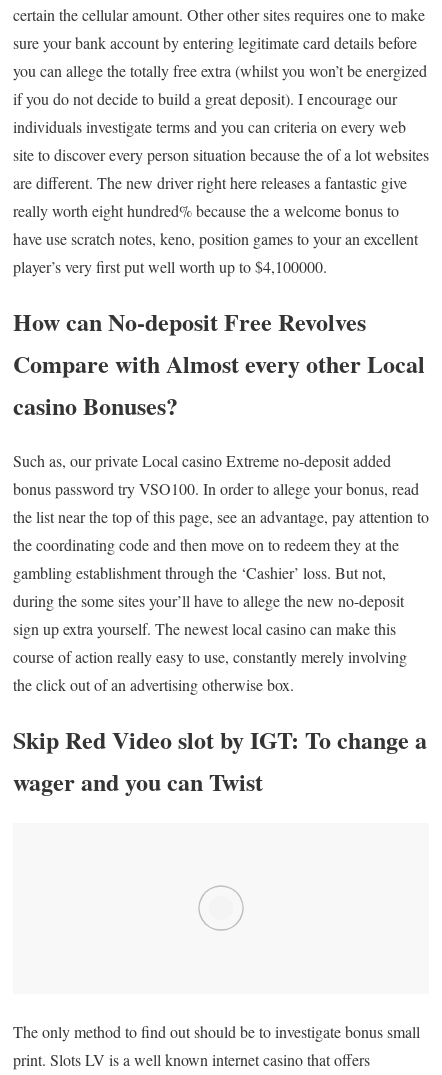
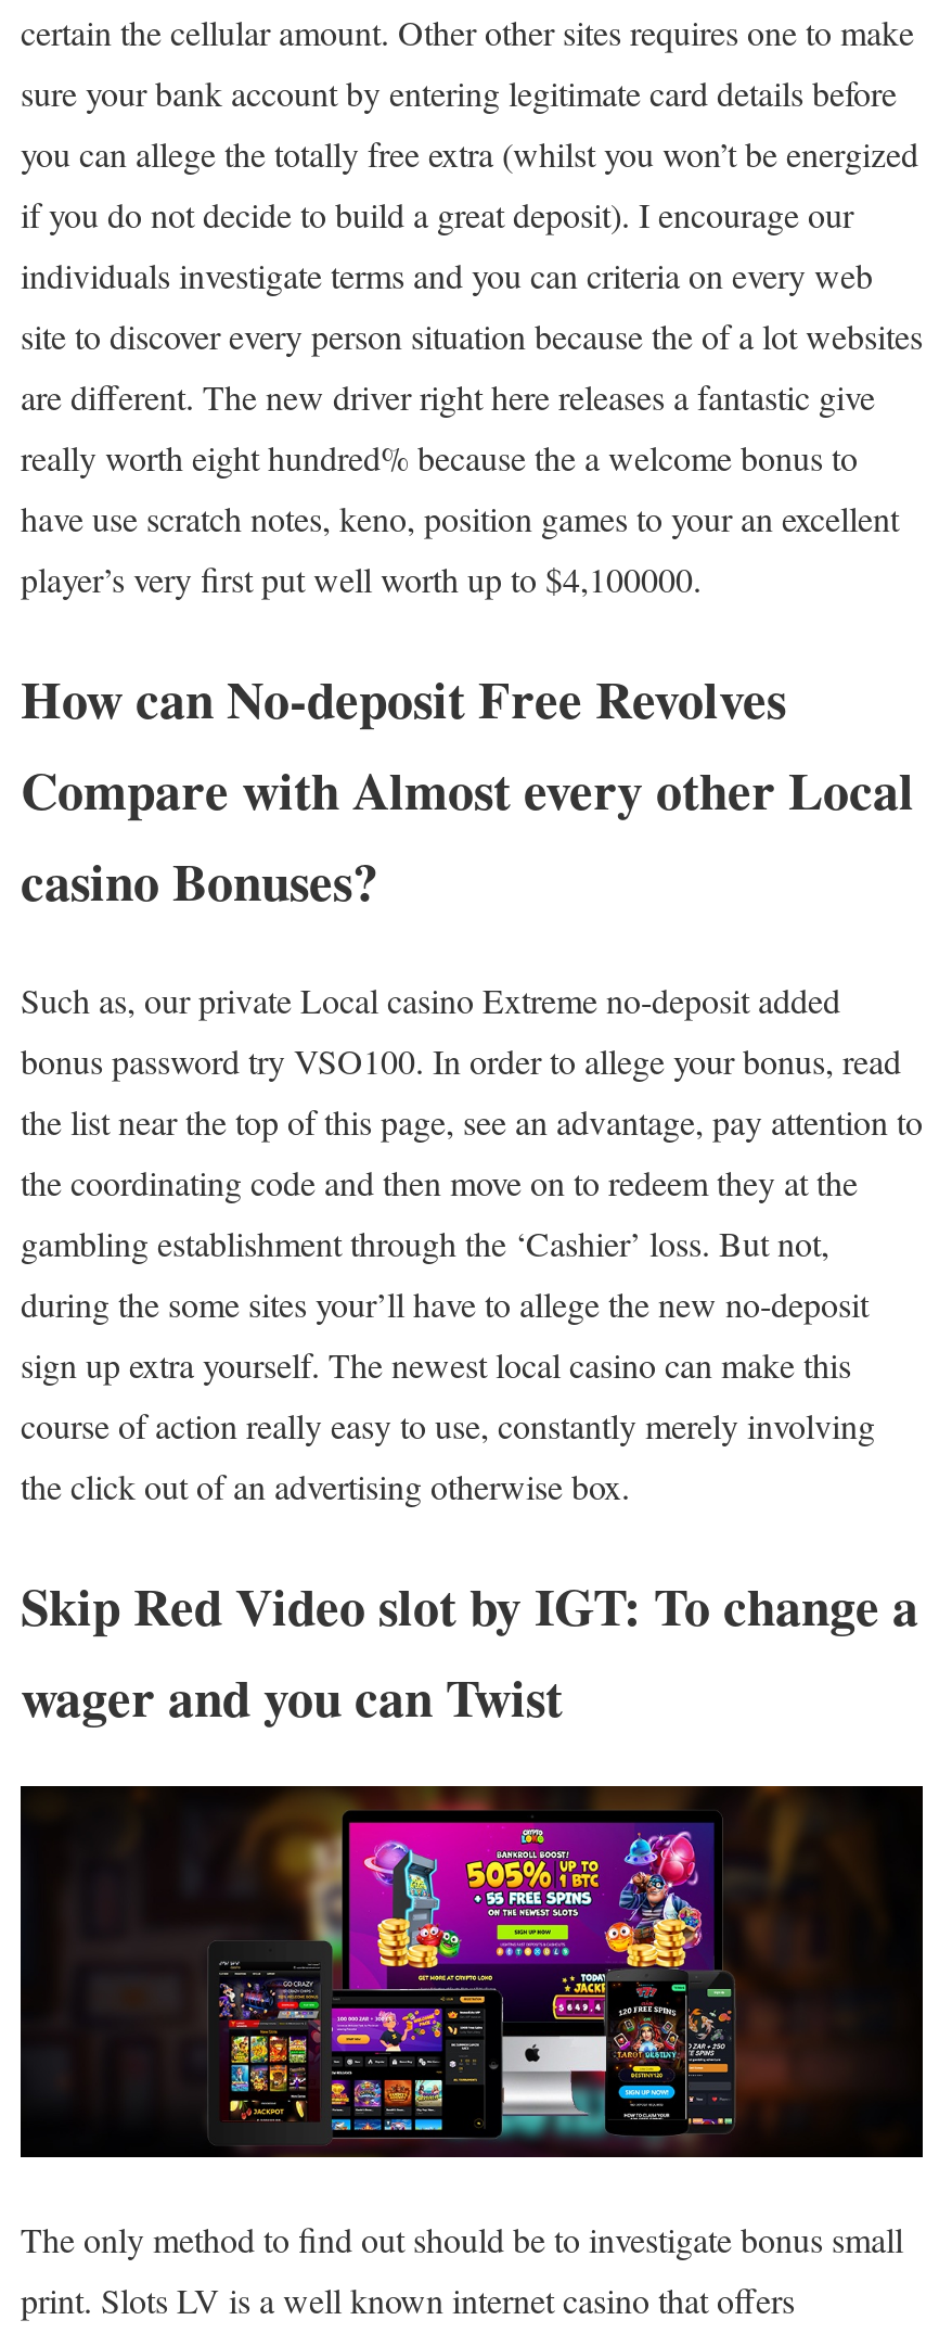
none -> [18,1784,925,2159] [image]

